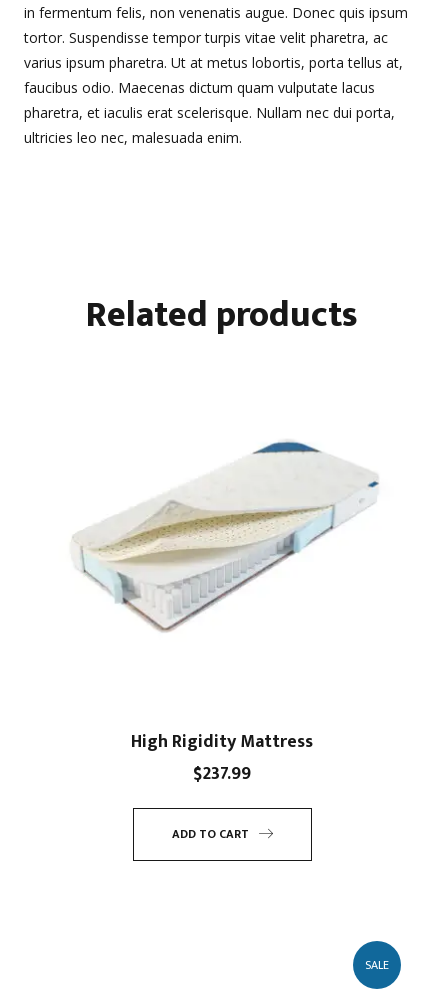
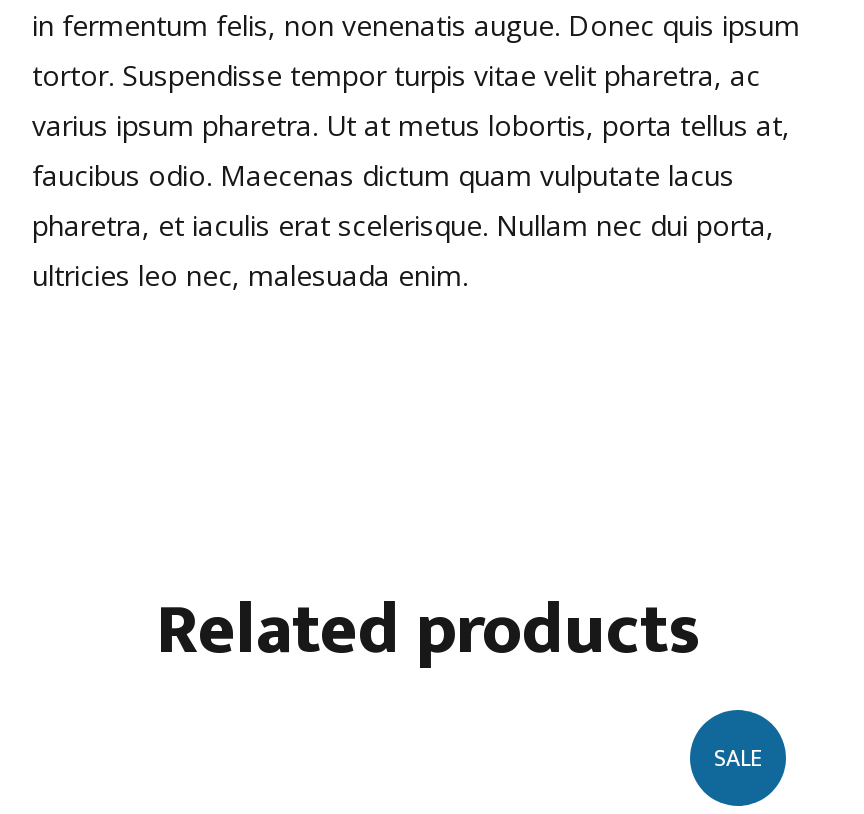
[72,440,379,633] [image] -> none
[131,727,313,844] High Rigidity Mattress | $237.99 | ADD TO CART -> none

